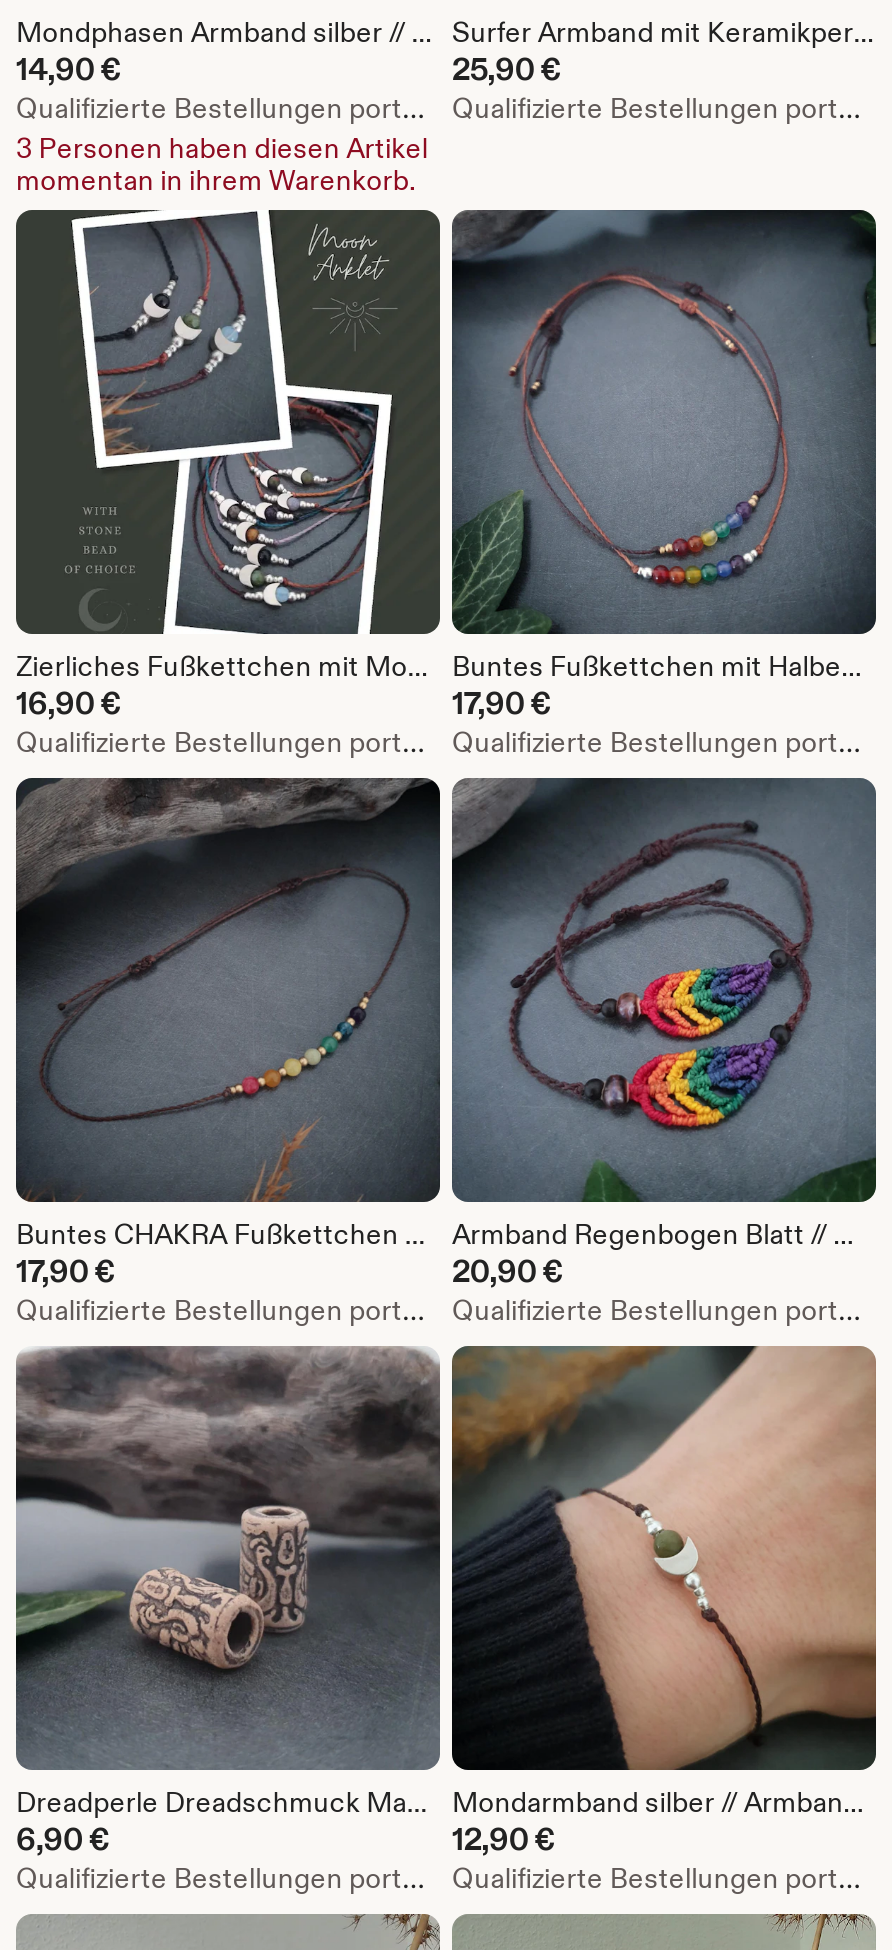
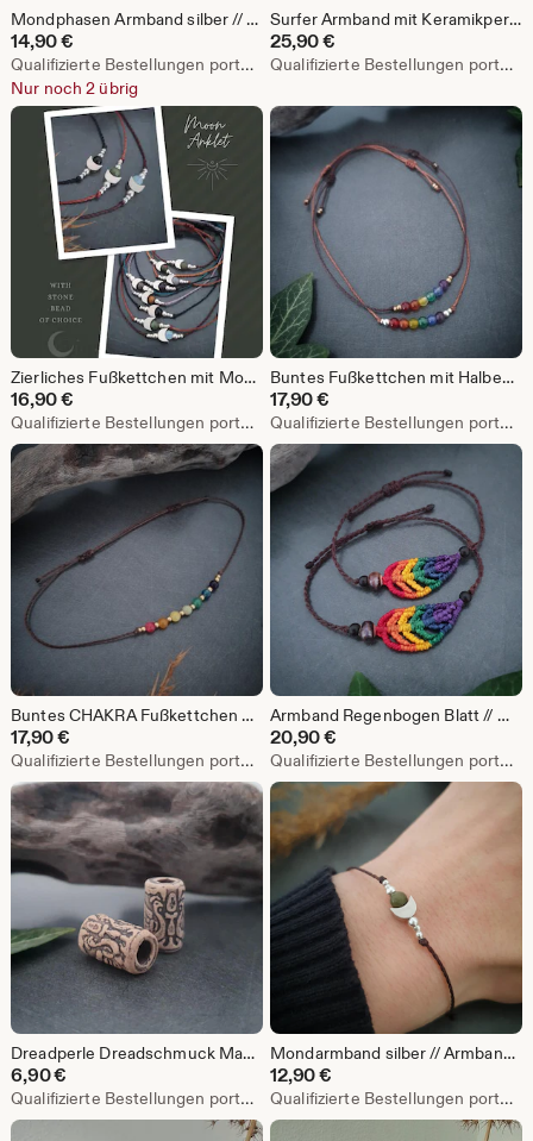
[16,130,428,198] 3 Personen haben diesen Artikel | momentan in ihrem Warenkorb. -> [11,77,138,99] Nur noch 2 übrig

